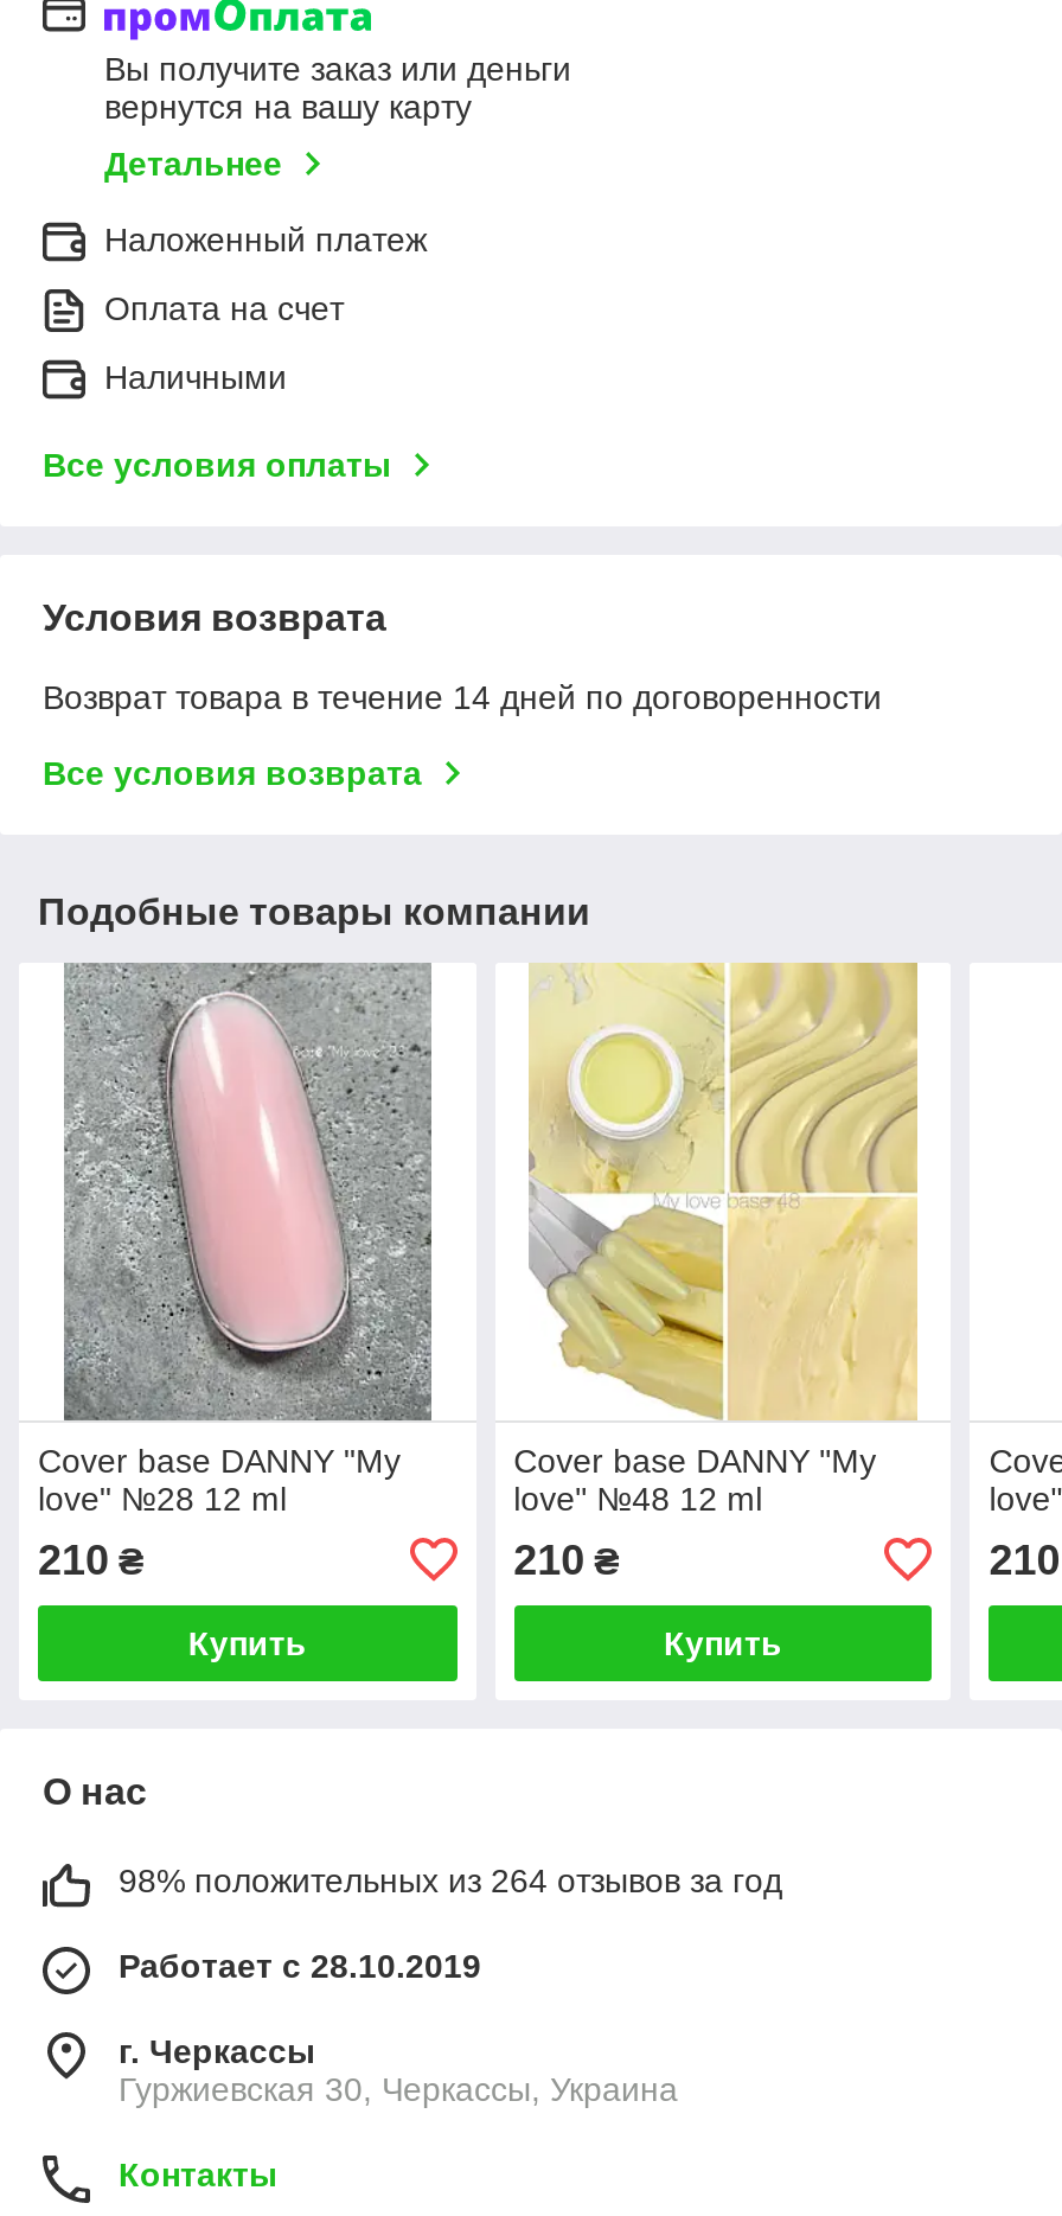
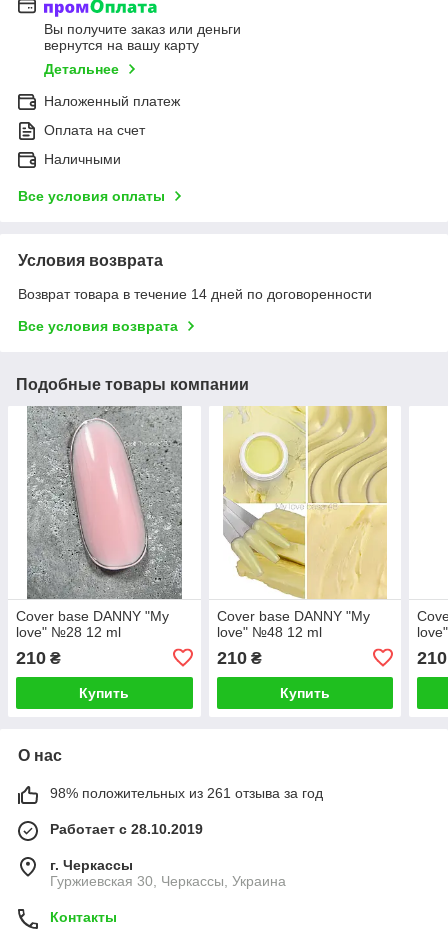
[119,1861,782,1899] 98% положительных из 264 отзывов за год -> [50,785,323,801] 98% положительных из 261 отзыва за год

